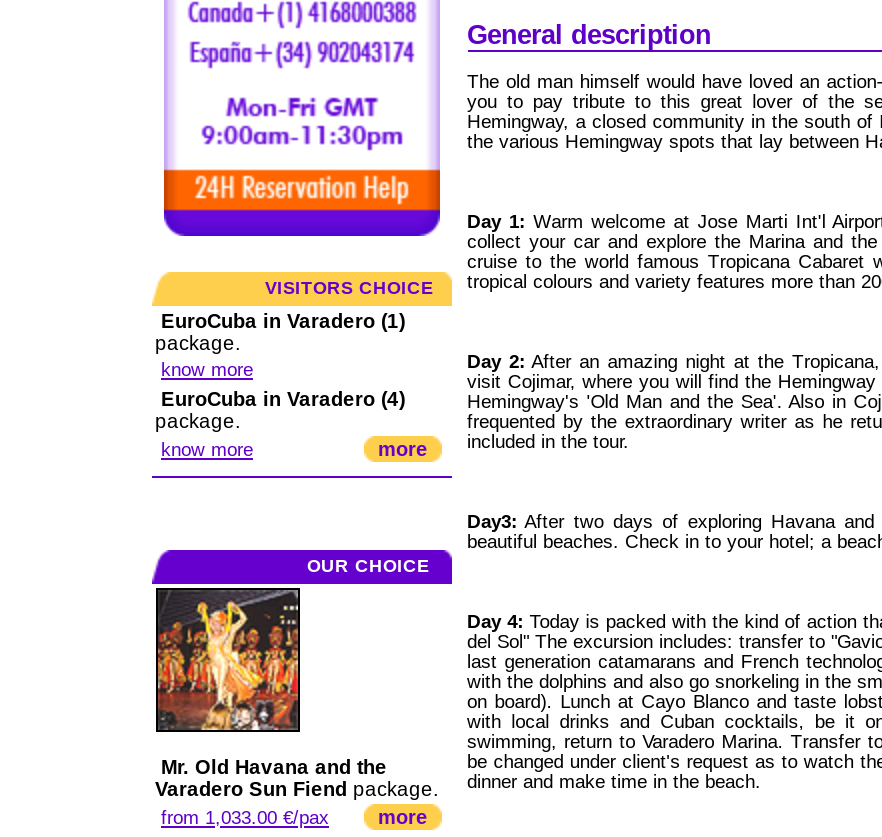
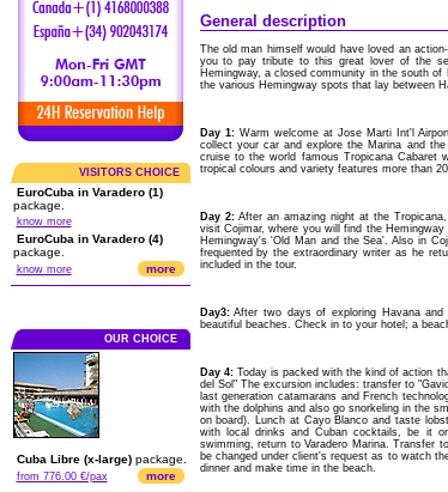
[155,588,439,828] [image] | Mr. Old Havana and the | Varadero Sun Fiend package. | from 1,033.00 €/pax -> [13,352,186,482] [image] | Cuba Libre (x-large) package. | from 776.00 €/pax

